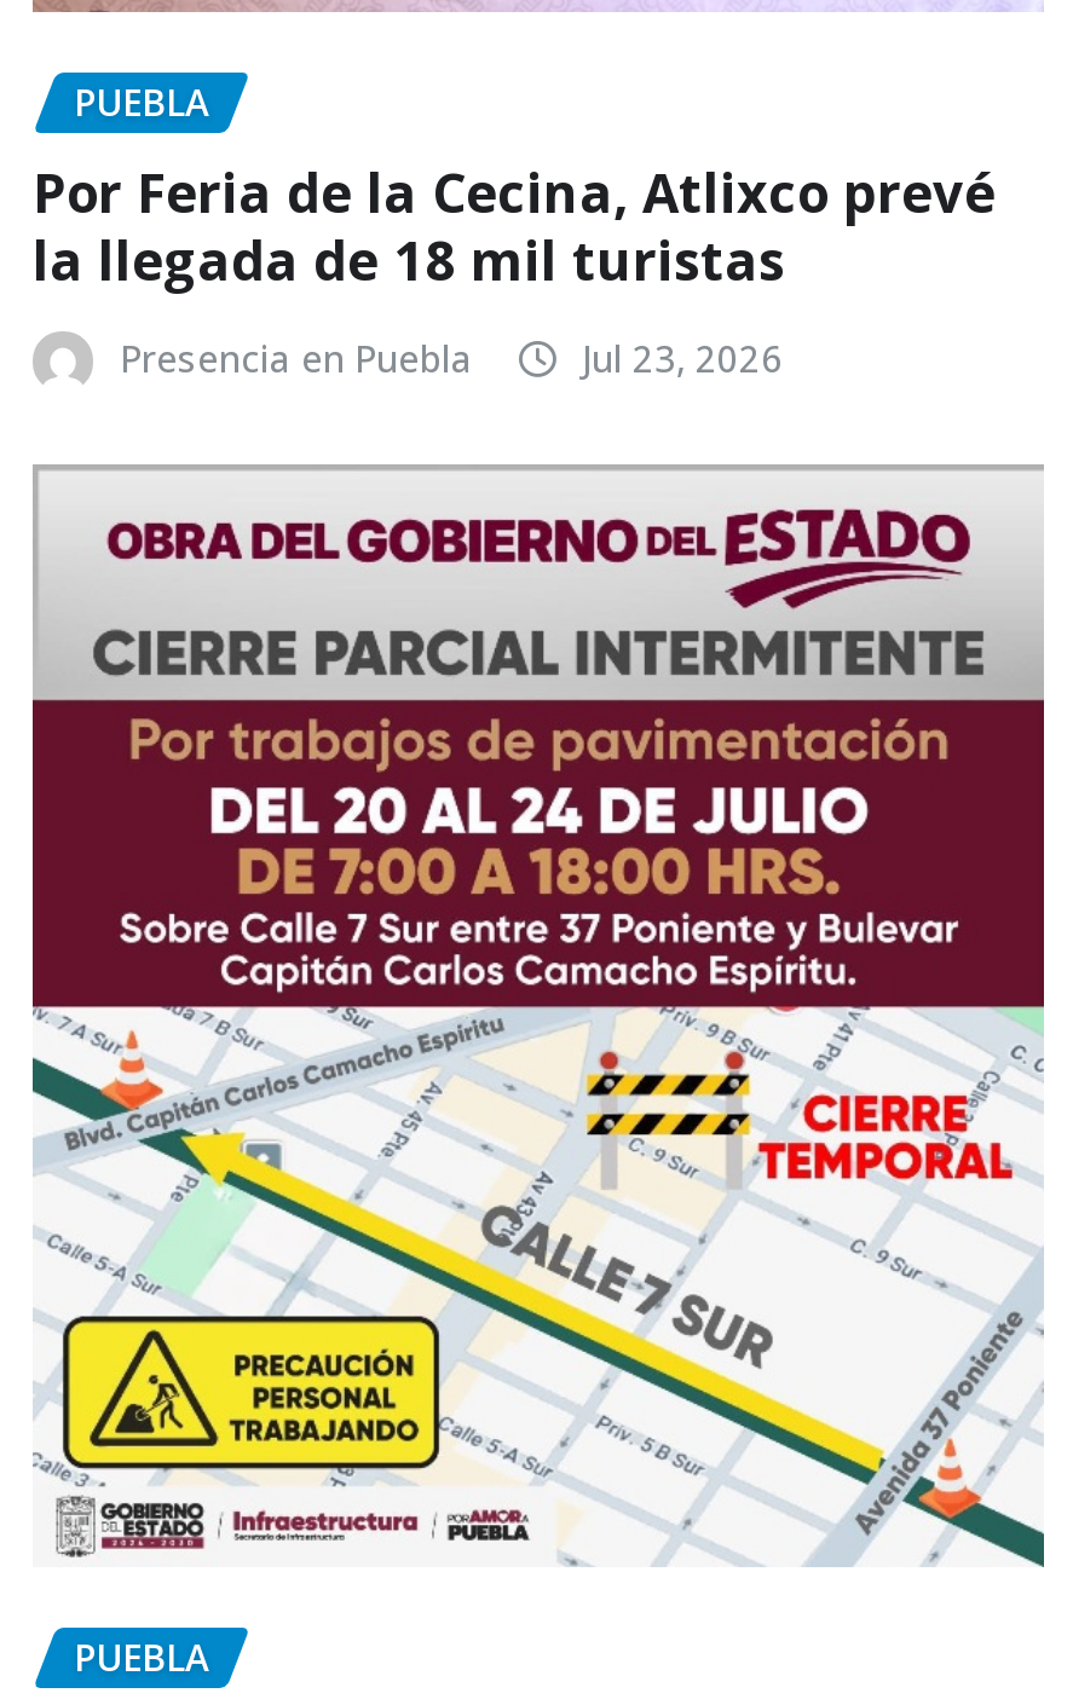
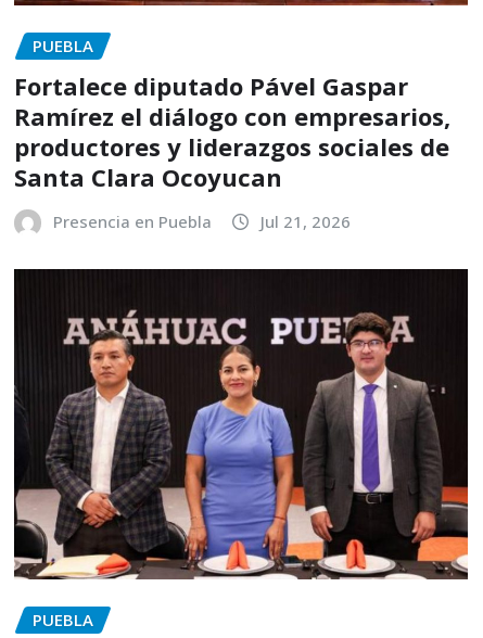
[33,155,996,295] Por Feria de la Cecina, Atlixco prevé | la llegada de 18 mil turistas -> [14,69,450,193] Fortalece diputado Pável Gaspar | Ramírez el diálogo con empresarios, | productores y liderazgos sociales de | Santa Clara Ocoyucan
moved [120,334,473,382] -> [53,210,212,232]: Presencia en Puebla
[582,334,783,382] Jul 23, 2026 -> [260,210,351,232] Jul 21, 2026
[30,564,1046,1565] [image] -> [13,269,469,580] [image]

